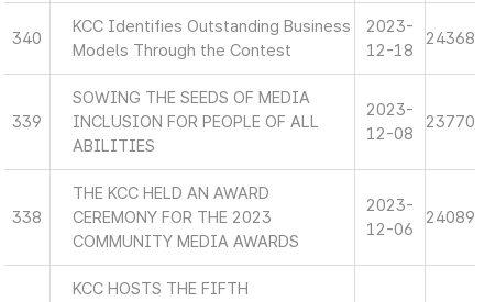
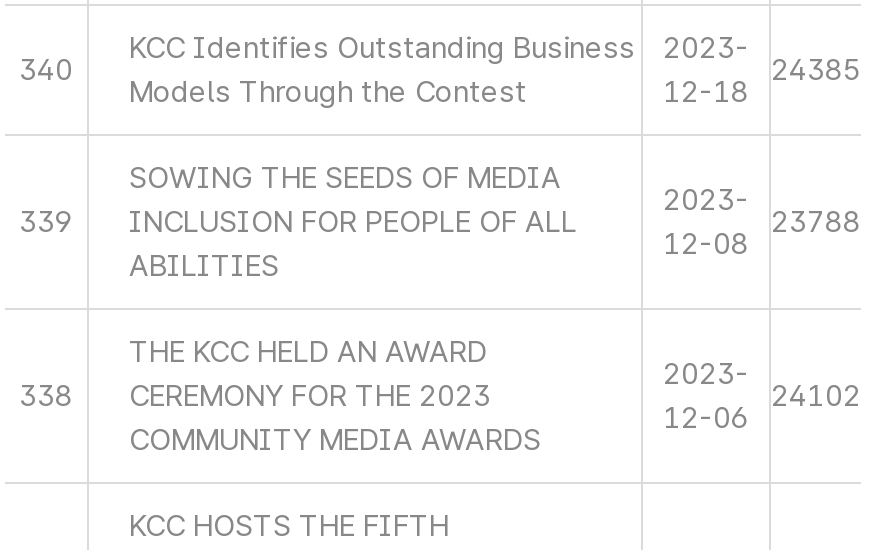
[426,29,475,48] 24368 -> [771,52,861,88] 24385
[426,112,475,132] 23770 -> [771,204,861,240] 23788
[426,208,475,227] 24089 -> [771,378,861,414] 24102

